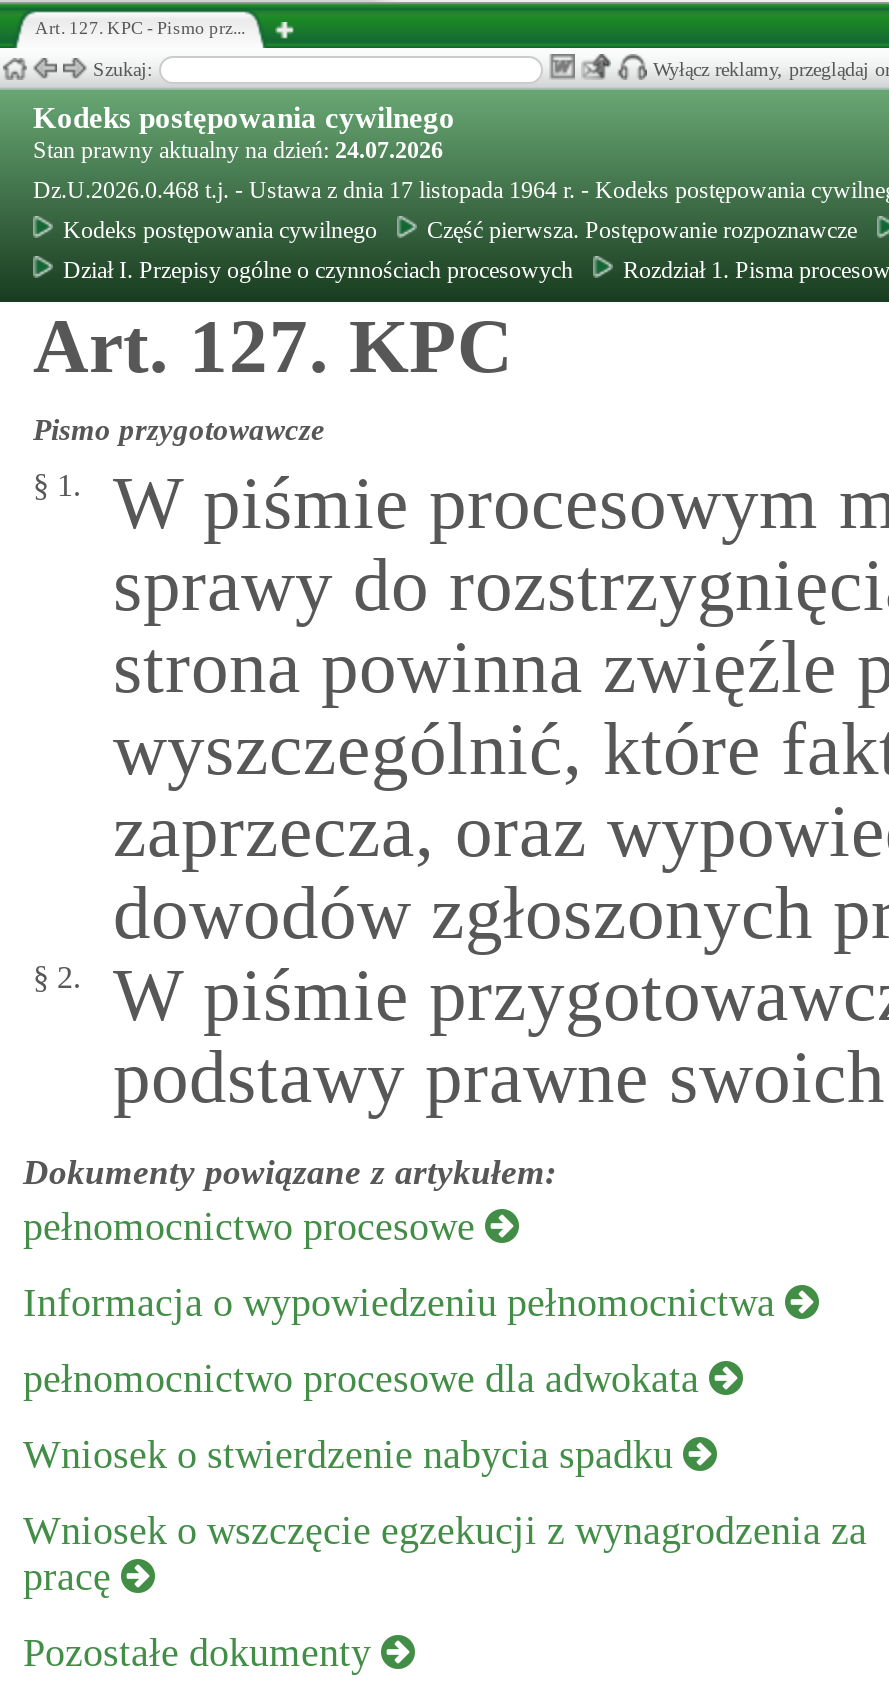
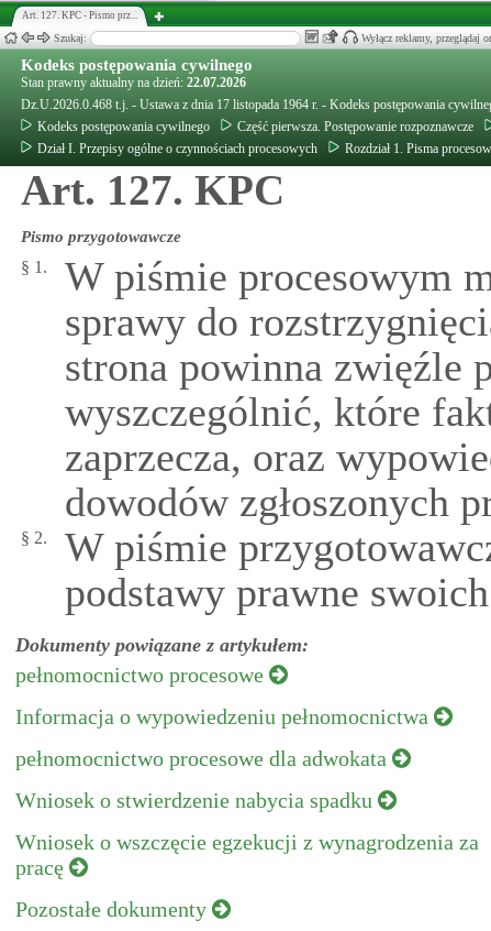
[33,136,443,164] Stan prawny aktualny na dzień: 24.07.2026 -> [21,75,246,90] Stan prawny aktualny na dzień: 22.07.2026

